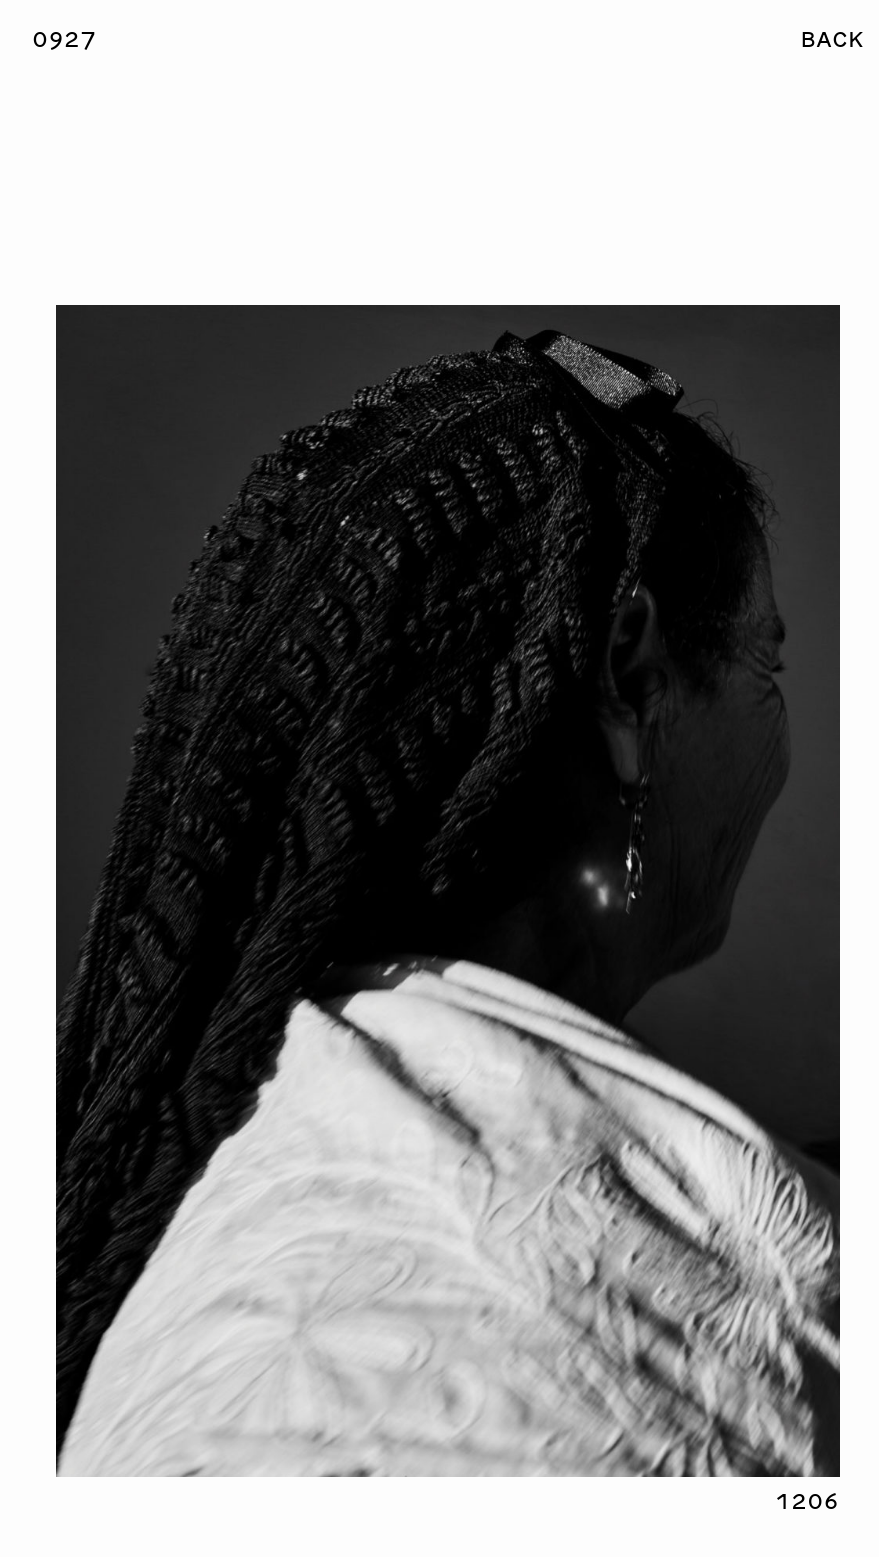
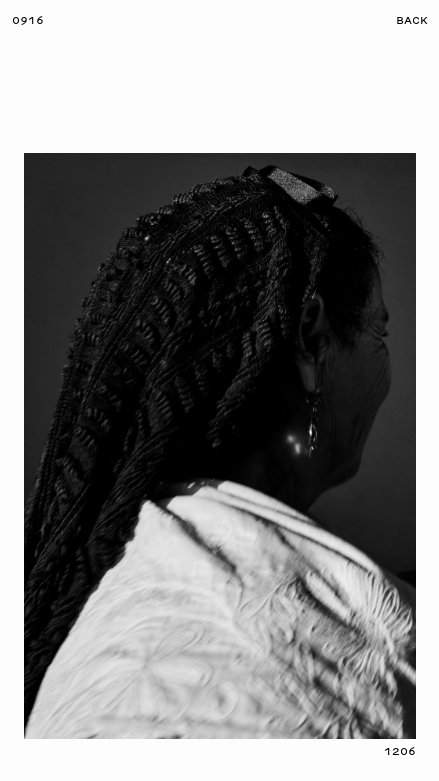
[32,23,96,55] 0927 -> [12,12,44,28] 0916

